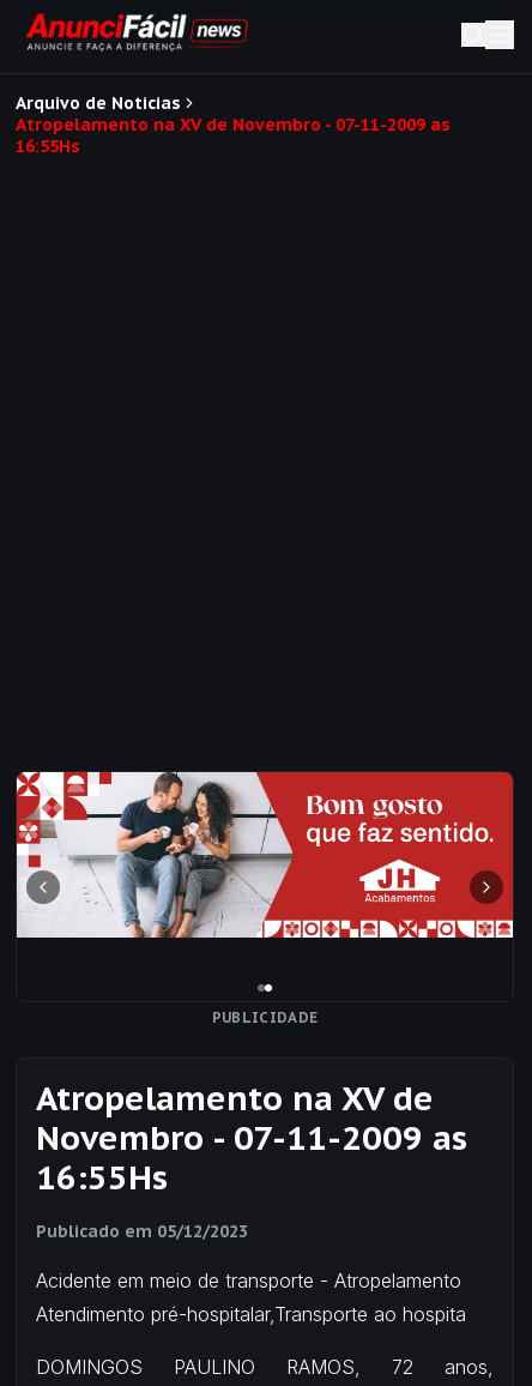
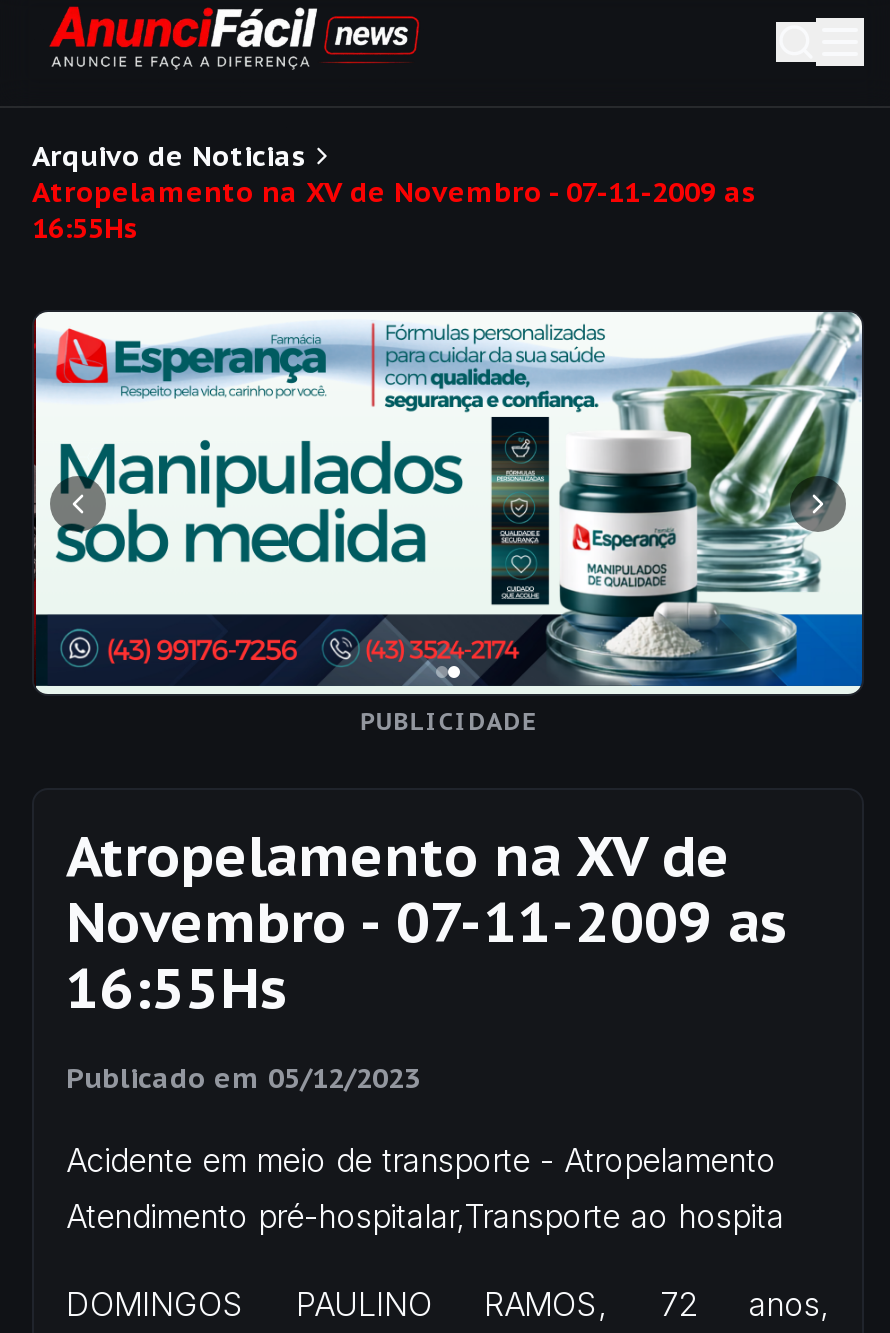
[16,771,514,939] [image] -> [32,310,864,696] [image]

